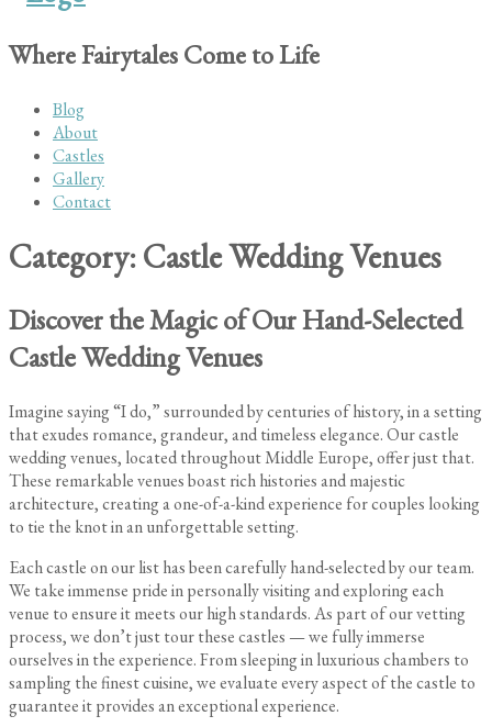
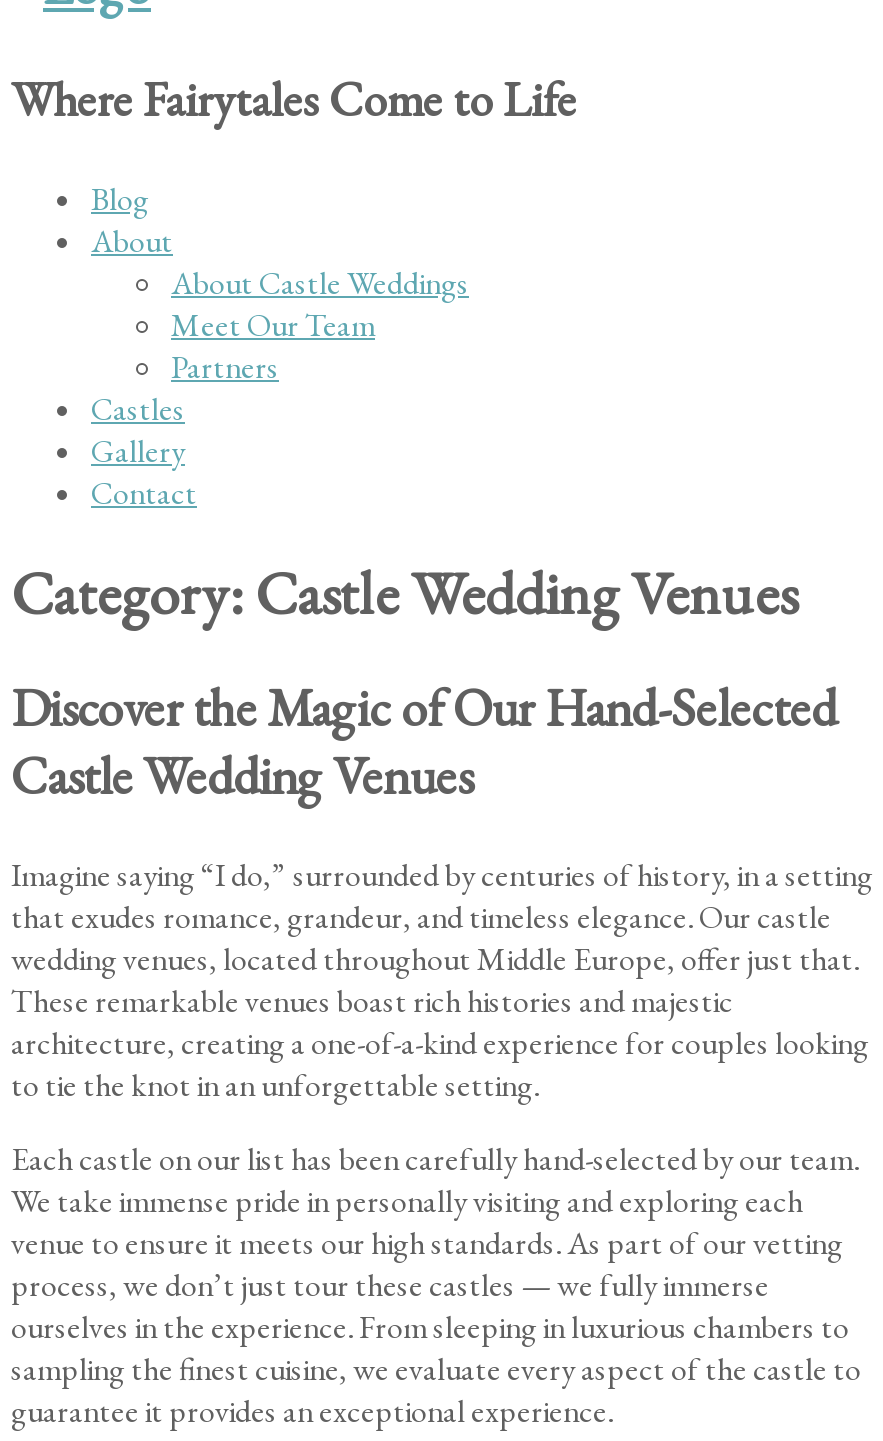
none -> [171,261,469,387] About Castle Weddings | Meet Our Team | Partners

